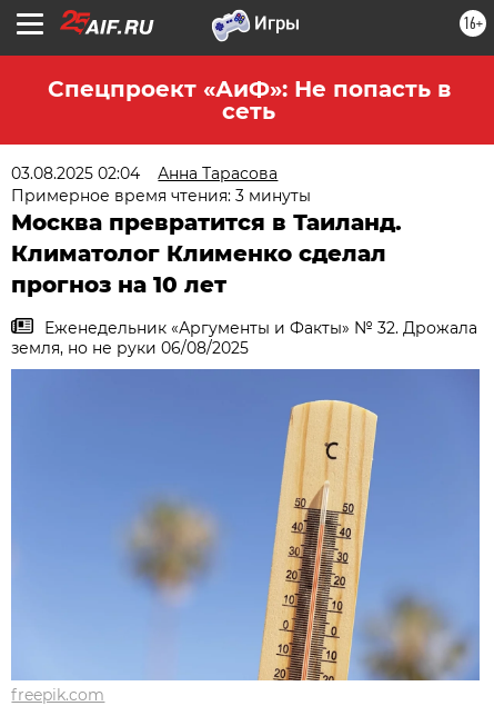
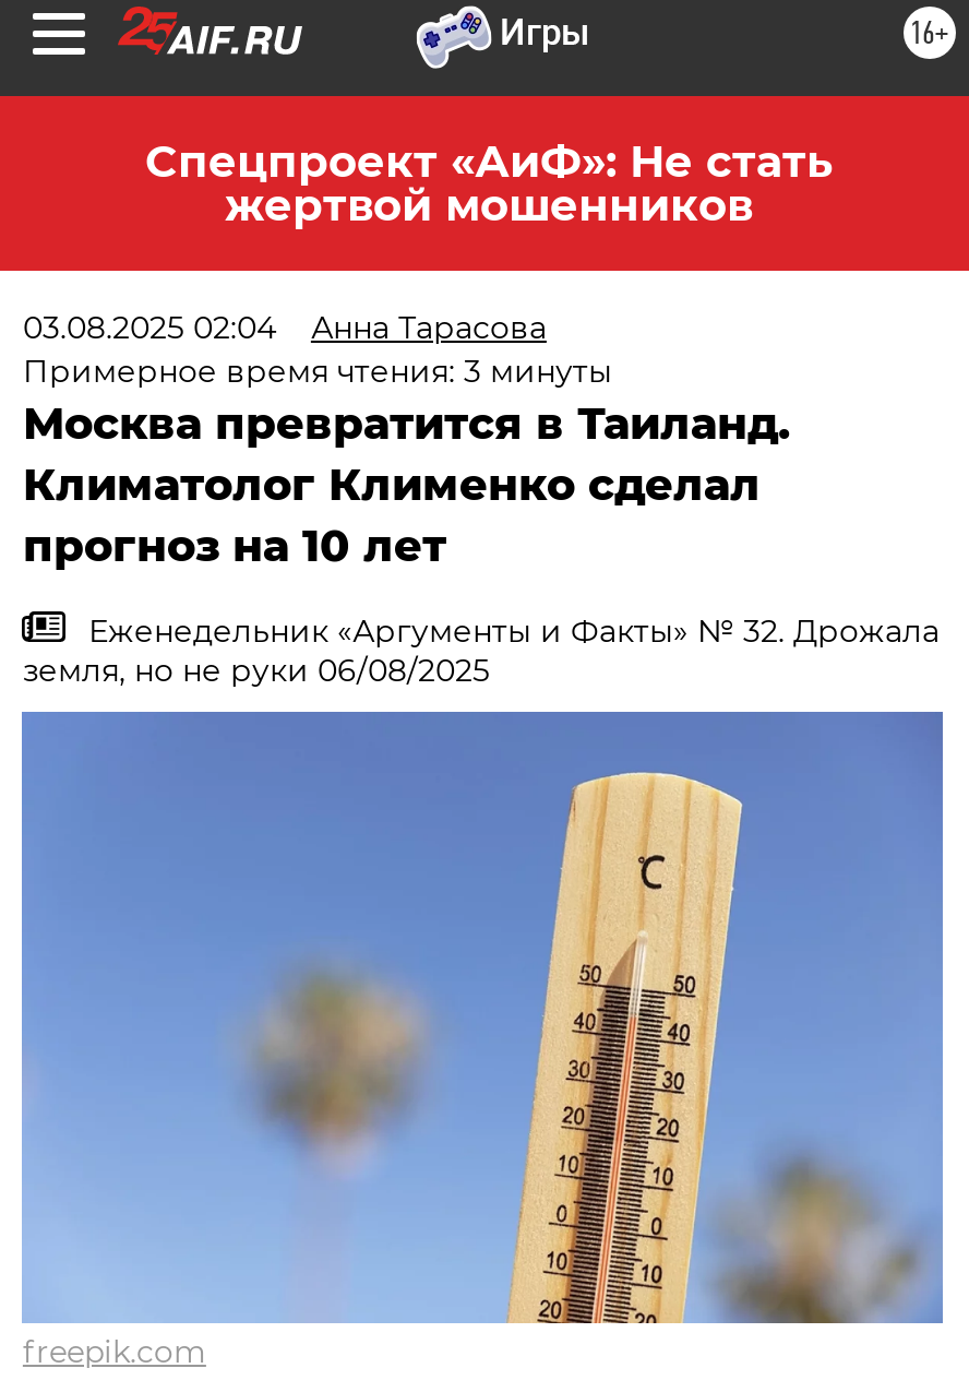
[47,76,450,125] Спецпроект «АиФ»: Не попасть в | сеть -> [145,135,833,231] Спецпроект «АиФ»: Не стать | жертвой мошенников

